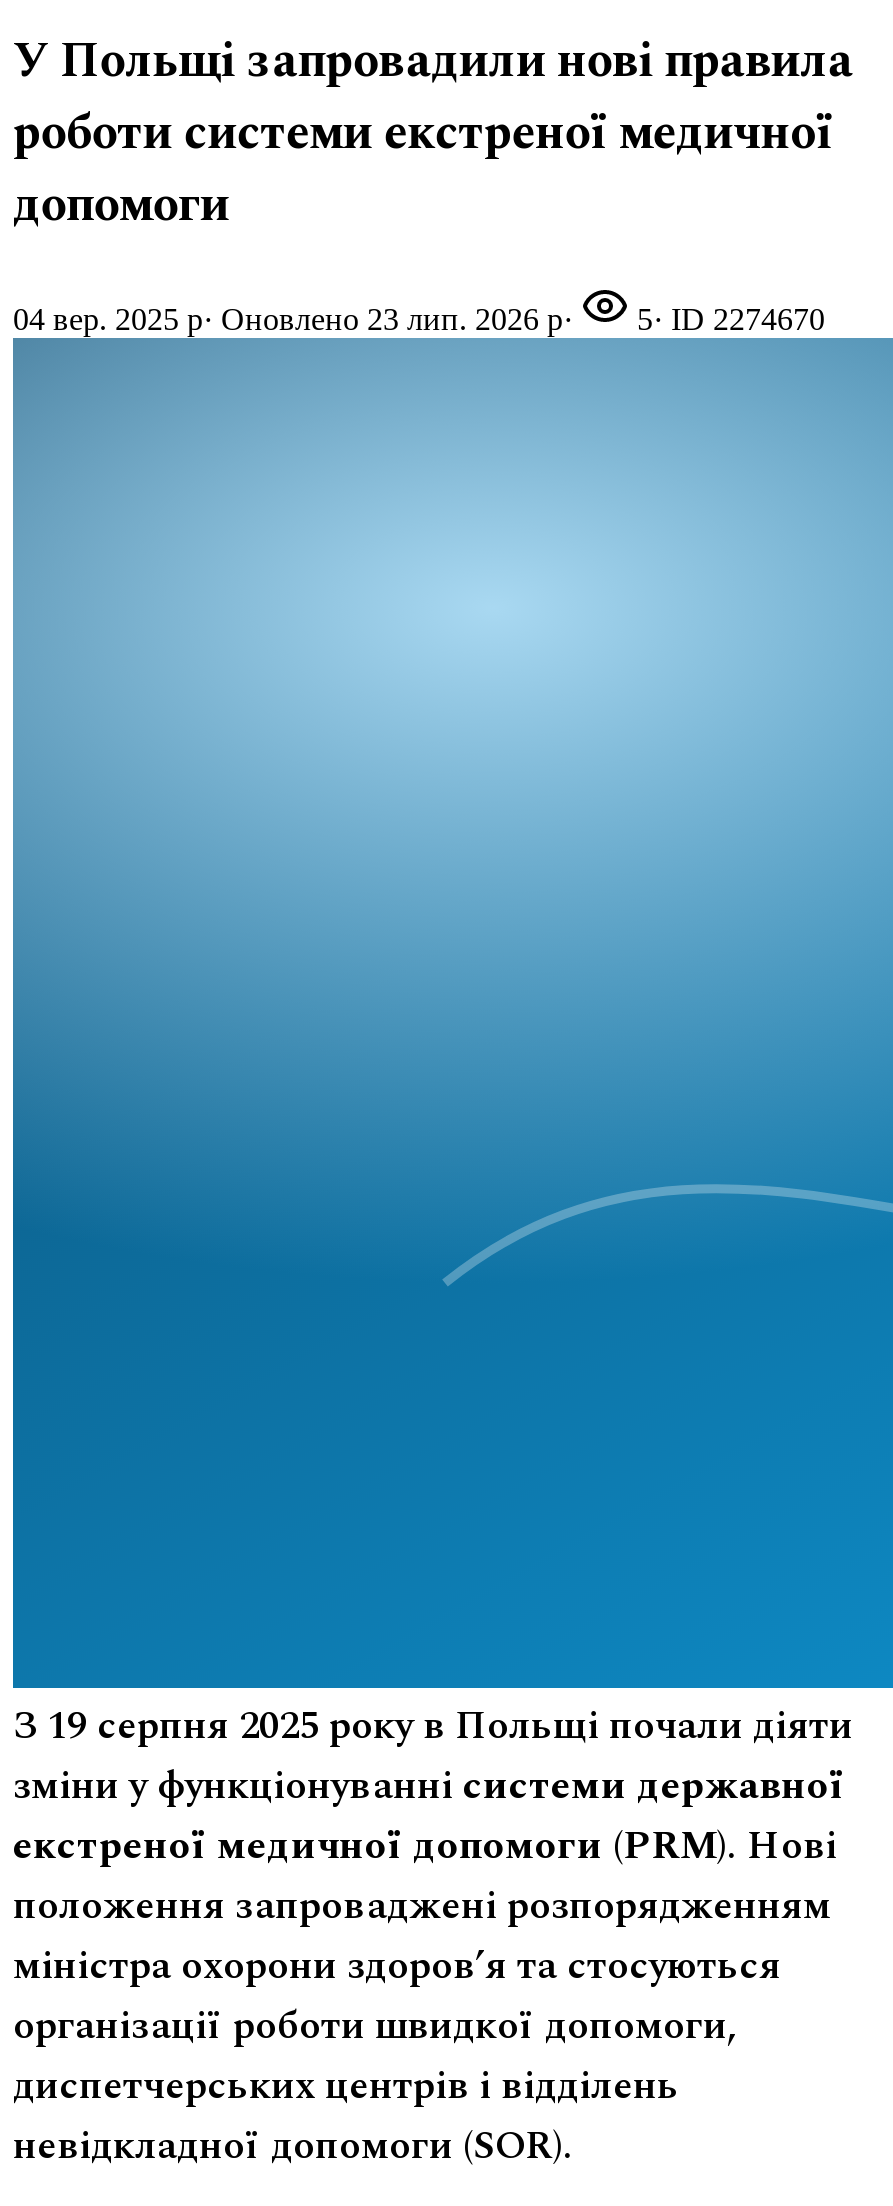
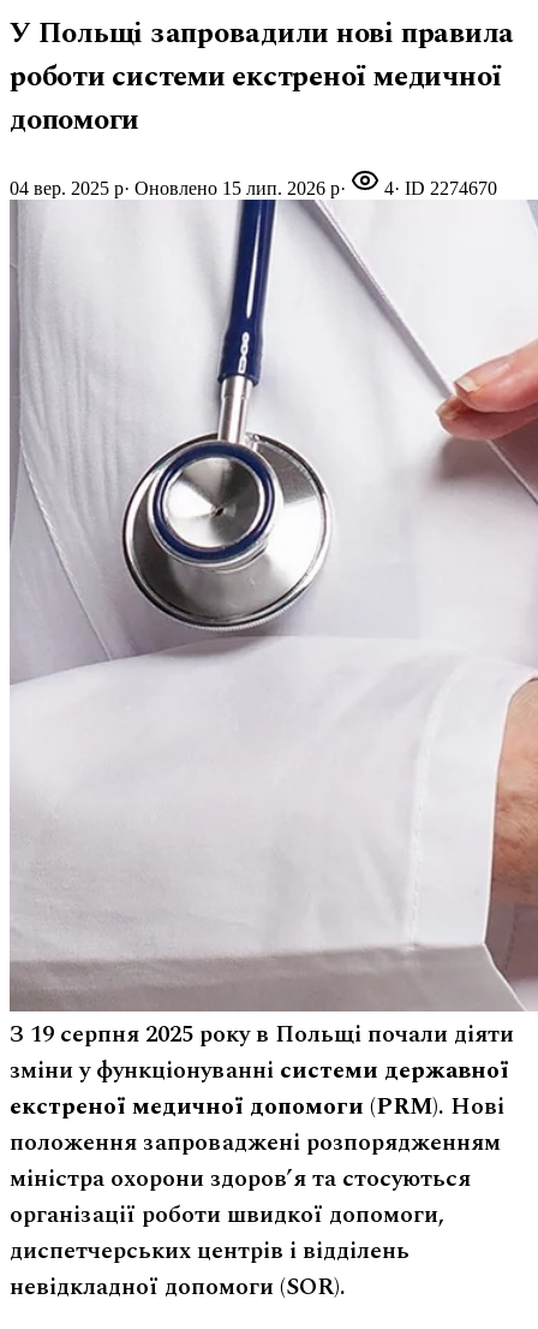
[13,302,581,336] 04 вер. 2025 р · Оновлено 23 лип. 2026 р · -> [10,178,351,198] 04 вер. 2025 р · Оновлено 15 лип. 2026 р ·
[637,302,825,336] 5 · ID 2274670 -> [384,178,497,198] 4 · ID 2274670
[11,336,887,1690] [image] -> [8,200,534,1013] [image]

